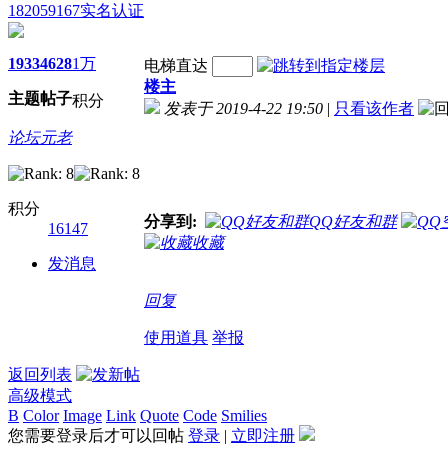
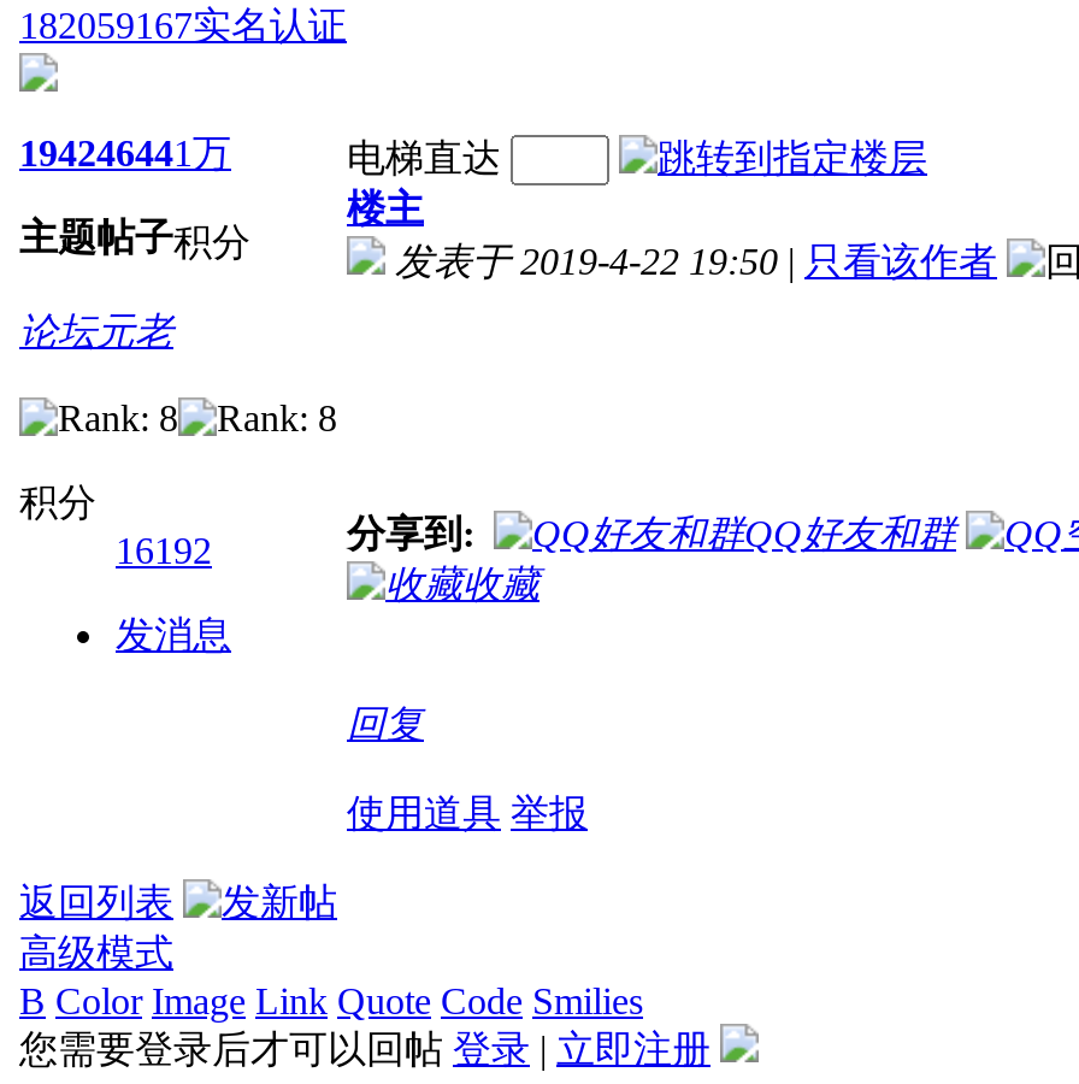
[8,55,40,72] 1933 -> [19,132,96,173] 1942
[40,55,72,72] 4628 -> [96,132,173,173] 4644
[48,220,88,237] 16147 -> [116,529,212,570] 16192

